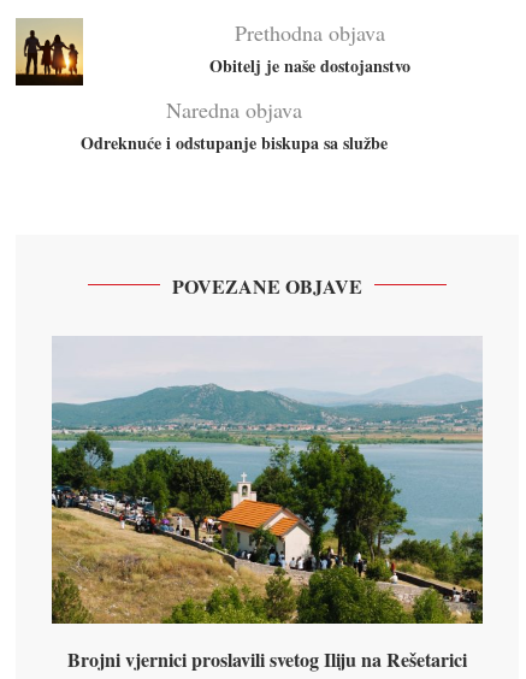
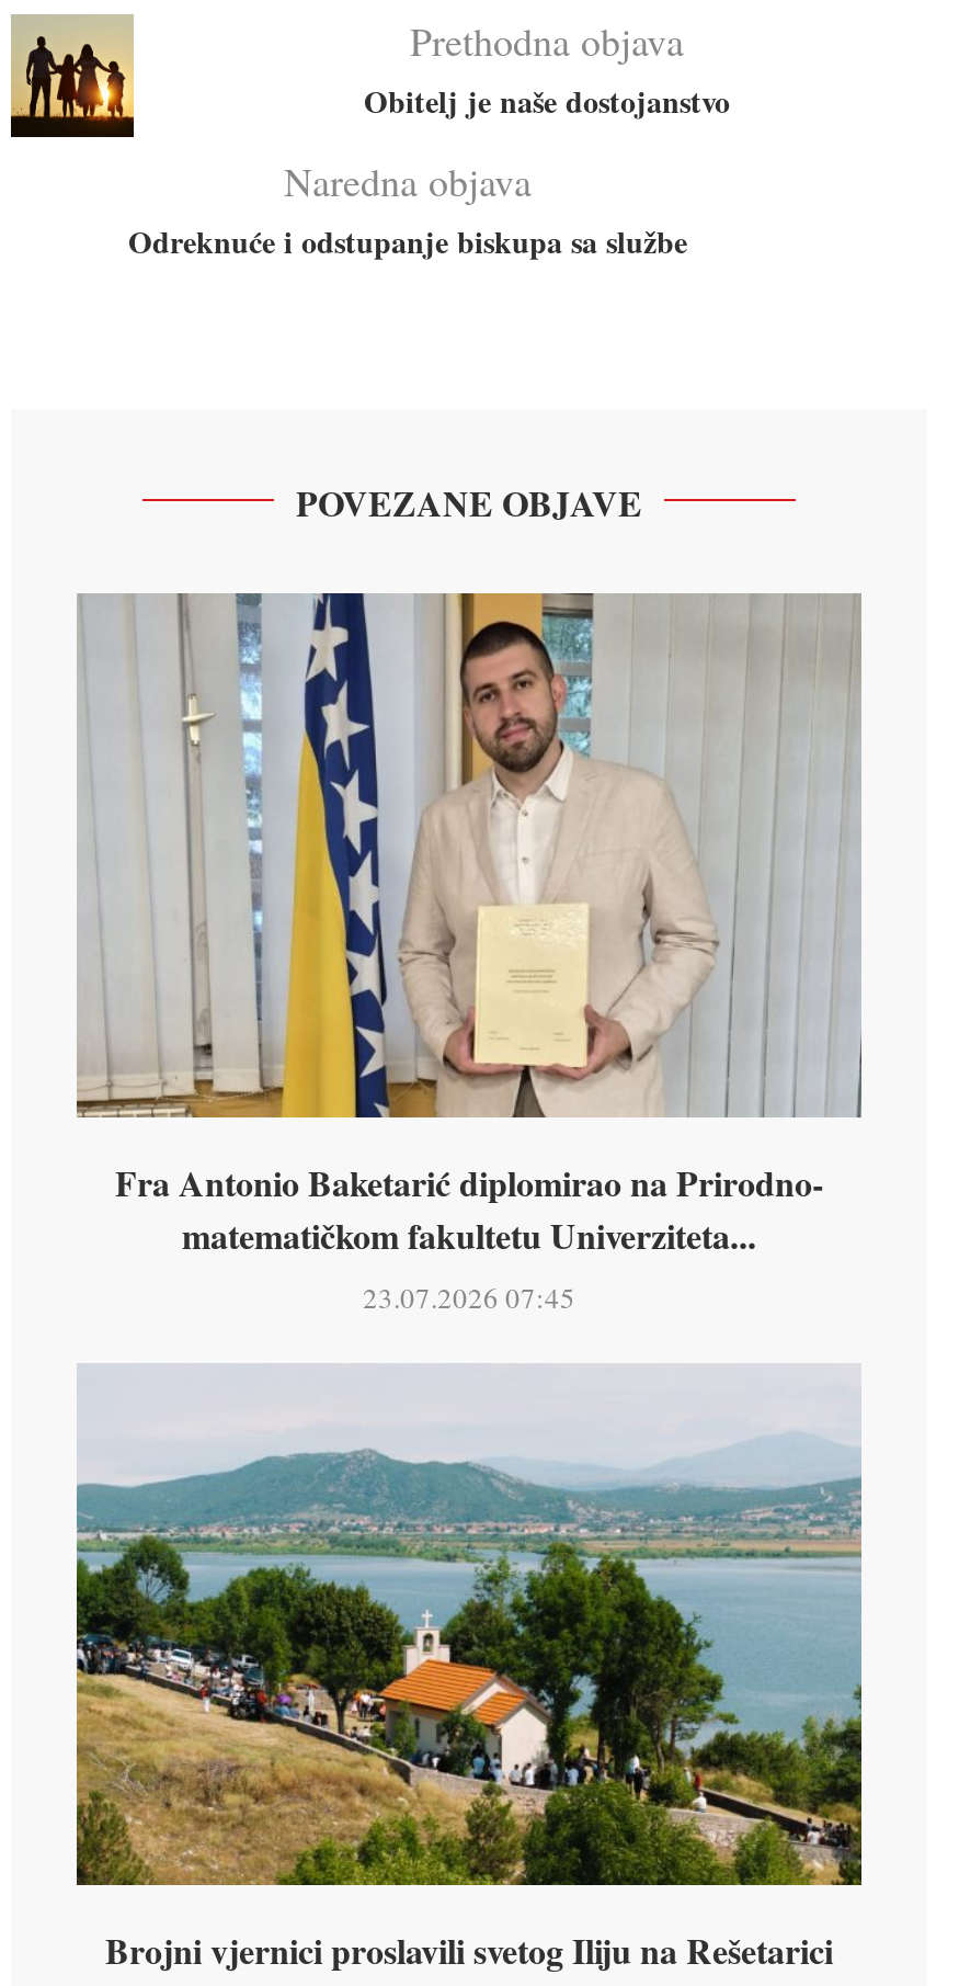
none -> [77,591,864,1316] [image] | Fra Antonio Baketarić diplomirao na Prirodno- | matematičkom fakultetu Univerziteta... | 23.07.2026 07:45

